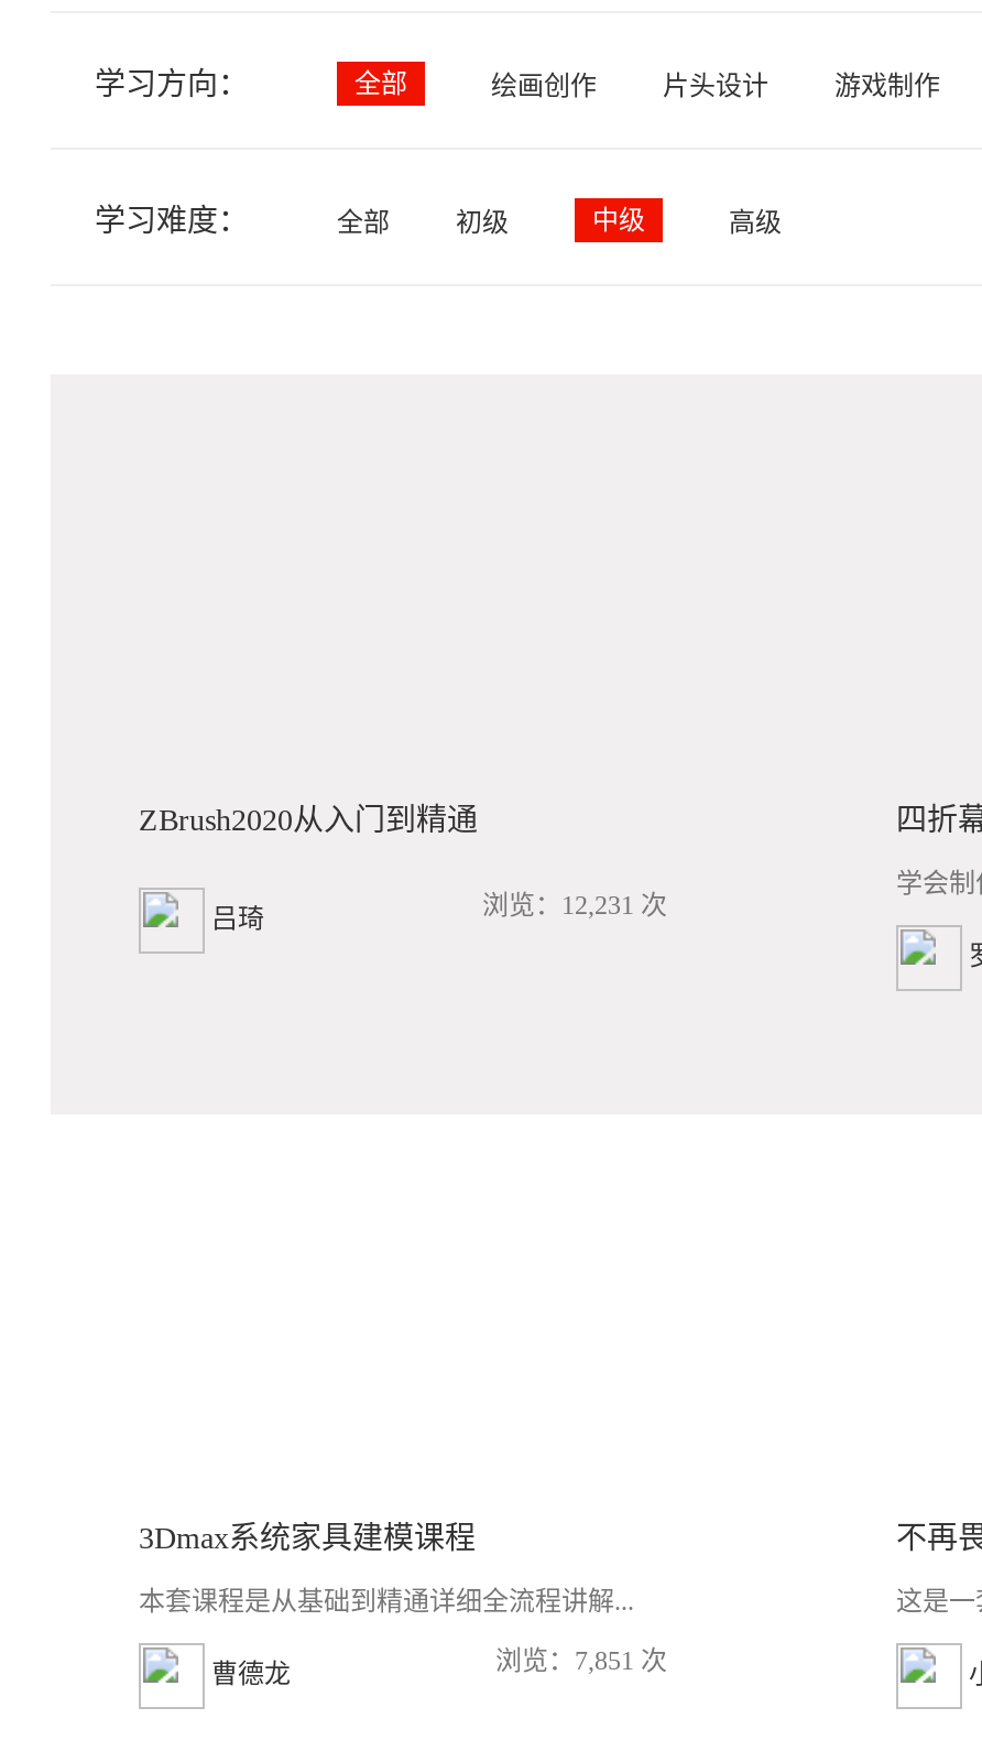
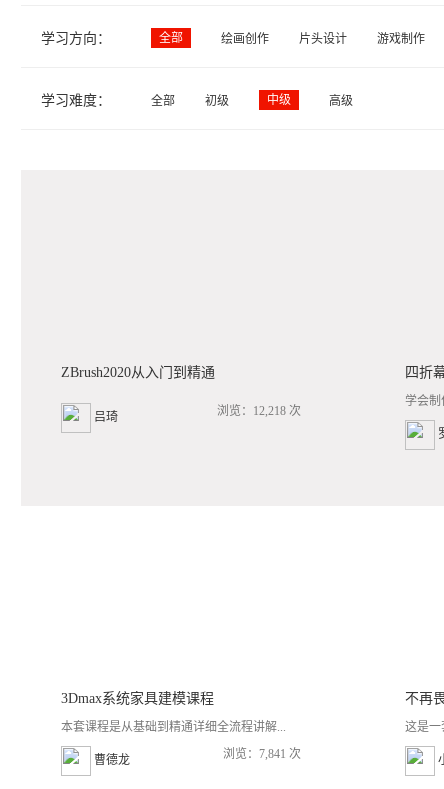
[482,890,667,921] 浏览：12,231 次 -> [217,404,301,418] 浏览：12,218 次
[495,1645,667,1676] 浏览：7,851 次 -> [223,747,301,761] 浏览：7,841 次

